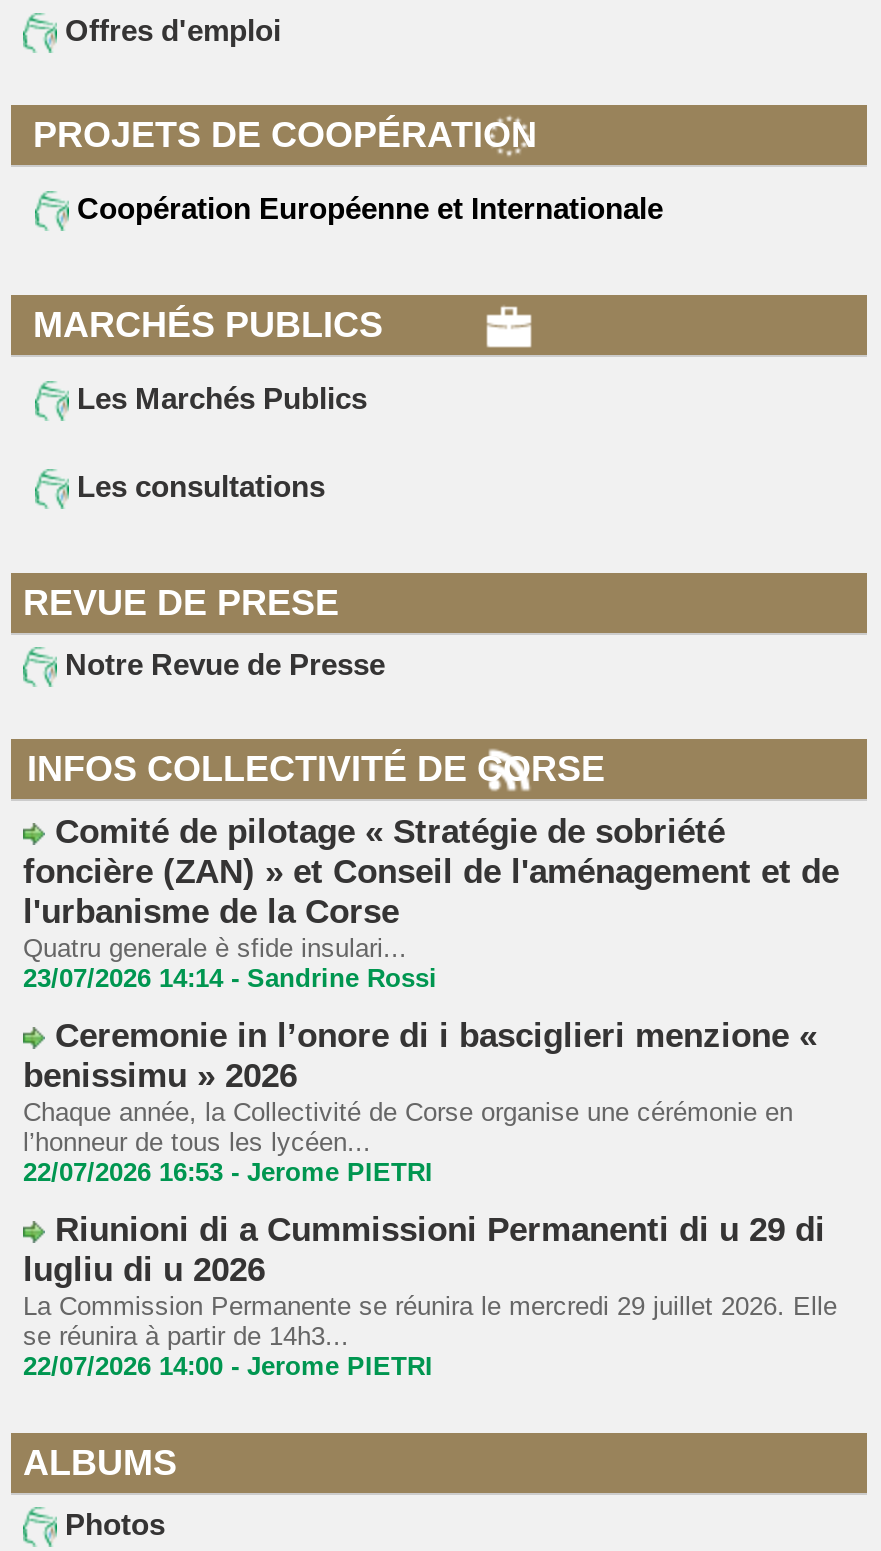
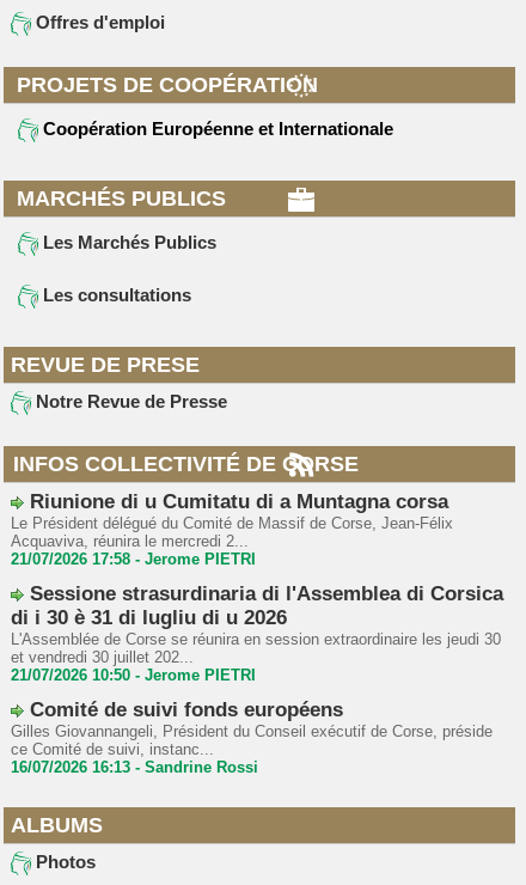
[23,814,839,994] Comité de pilotage « Stratégie de sobriété | foncière (ZAN) » et Conseil de l'aménagement et de | l'urbanisme de la Corse | Quatru generale è sfide insulari... | 23/07/2026 14:14 - Sandrine Rossi -> [11,491,453,569] Riunione di u Cumitatu di a Muntagna corsa | Le Président délégué du Comité de Massif de Corse, Jean-Félix | Acquaviva, réunira le mercredi 2... | 21/07/2026 17:58 - Jerome PIETRI
[23,1018,817,1188] Ceremonie in l’onore di i basciglieri menzione « | benissimu » 2026 | Chaque année, la Collectivité de Corse organise une cérémonie en | l’honneur de tous les lycéen... | 22/07/2026 16:53 - Jerome PIETRI -> [11,583,503,685] Sessione strasurdinaria di l'Assemblea di Corsica | di i 30 è 31 di lugliu di u 2026 | L'Assemblée de Corse se réunira en session extraordinaire les jeudi 30 | et vendredi 30 juillet 202... | 21/07/2026 10:50 - Jerome PIETRI
[23,1212,837,1382] Riunioni di a Cummissioni Permanenti di u 29 di | lugliu di u 2026 | La Commission Permanente se réunira le mercredi 29 juillet 2026. Elle | se réunira à partir de 14h3... | 22/07/2026 14:00 - Jerome PIETRI -> [11,699,493,777] Comité de suivi fonds européens | Gilles Giovannangeli, Président du Conseil exécutif de Corse, préside | ce Comité de suivi, instanc... | 16/07/2026 16:13 - Sandrine Rossi

